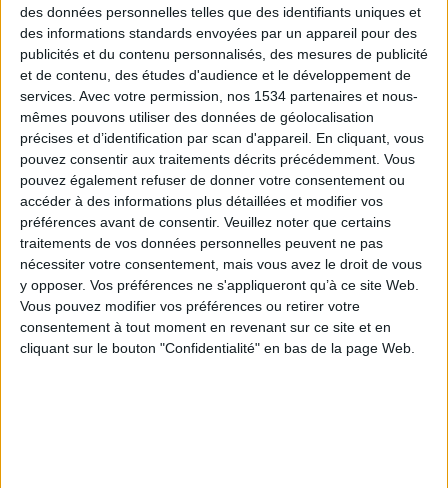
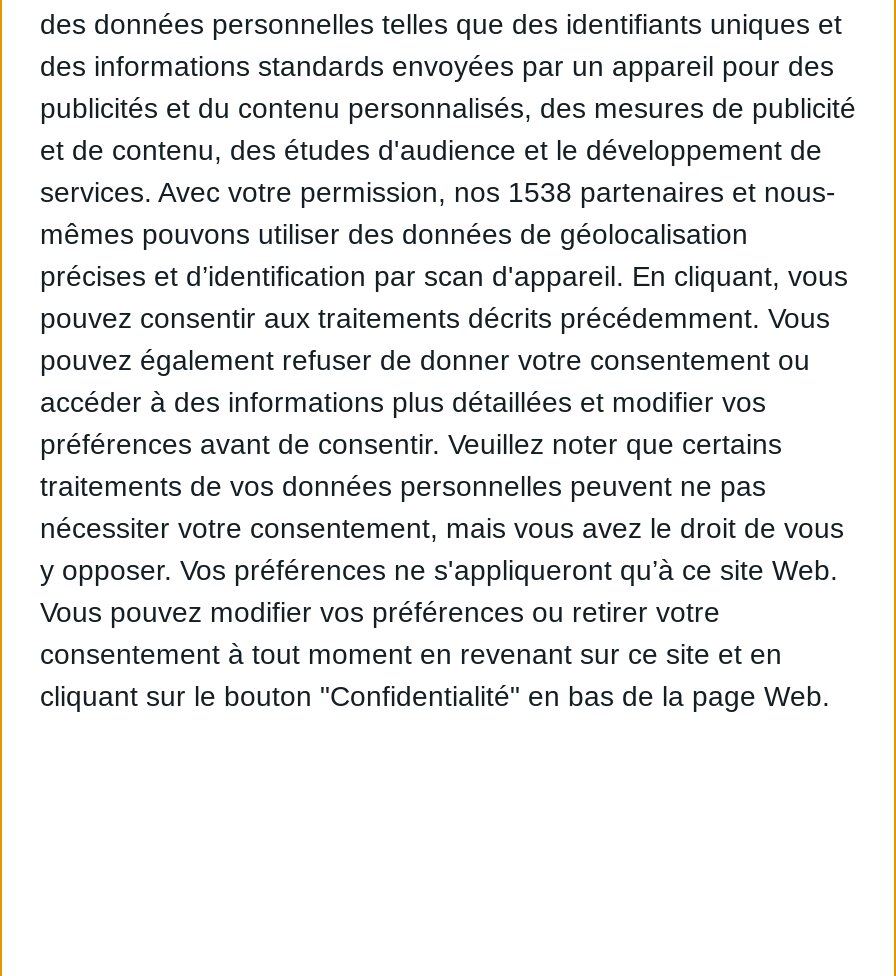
[20,88,418,104] services. Avec votre permission, nos 1534 partenaires et nous- -> [40,176,836,208] services. Avec votre permission, nos 1538 partenaires et nous-

